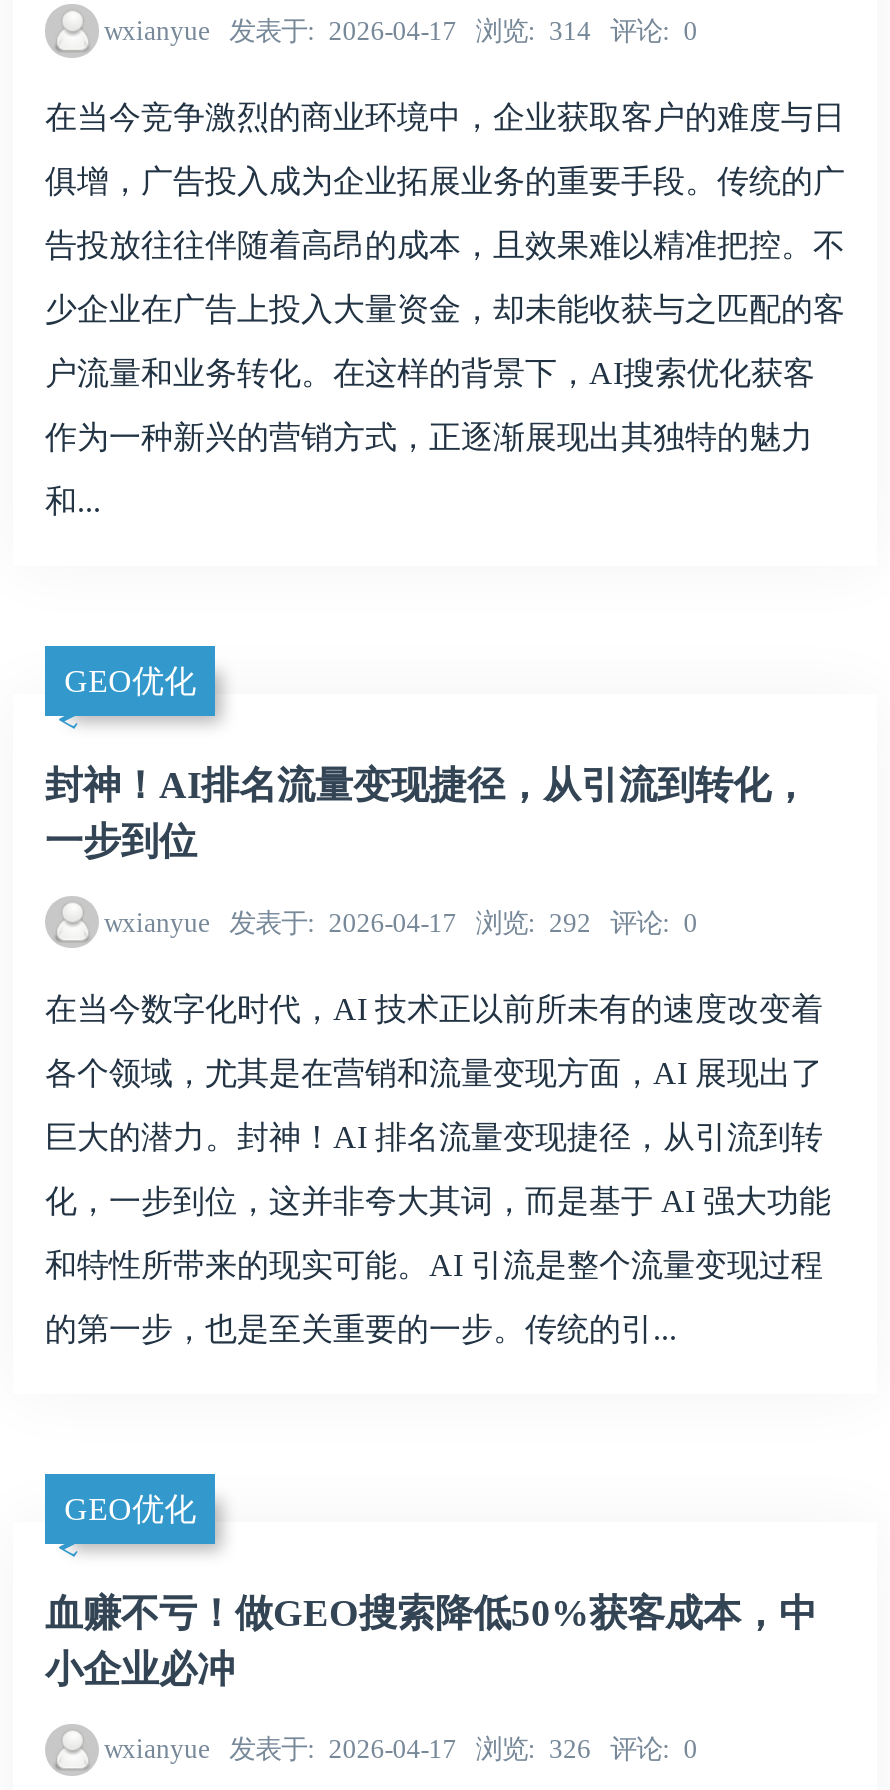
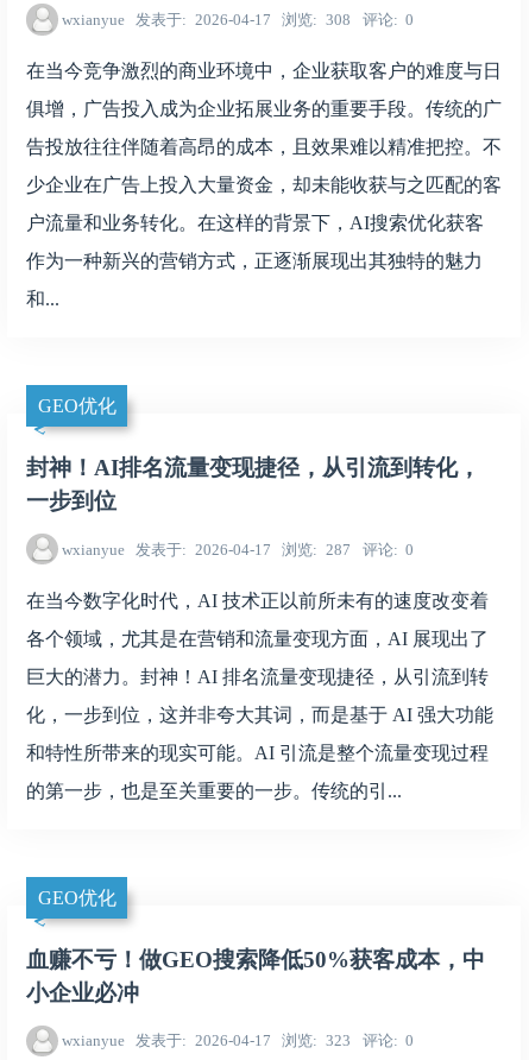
[104,16,698,46] wxianyue 发表于 2026-04-17 浏览 314 评论 0 -> [61,10,414,28] wxianyue 发表于 2026-04-17 浏览 308 评论 0
[104,907,698,937] wxianyue 发表于 2026-04-17 浏览 292 评论 0 -> [61,540,414,558] wxianyue 发表于 2026-04-17 浏览 287 评论 0
[104,1735,698,1765] wxianyue 发表于 2026-04-17 浏览 326 评论 0 -> [61,1032,414,1050] wxianyue 发表于 2026-04-17 浏览 323 评论 0

